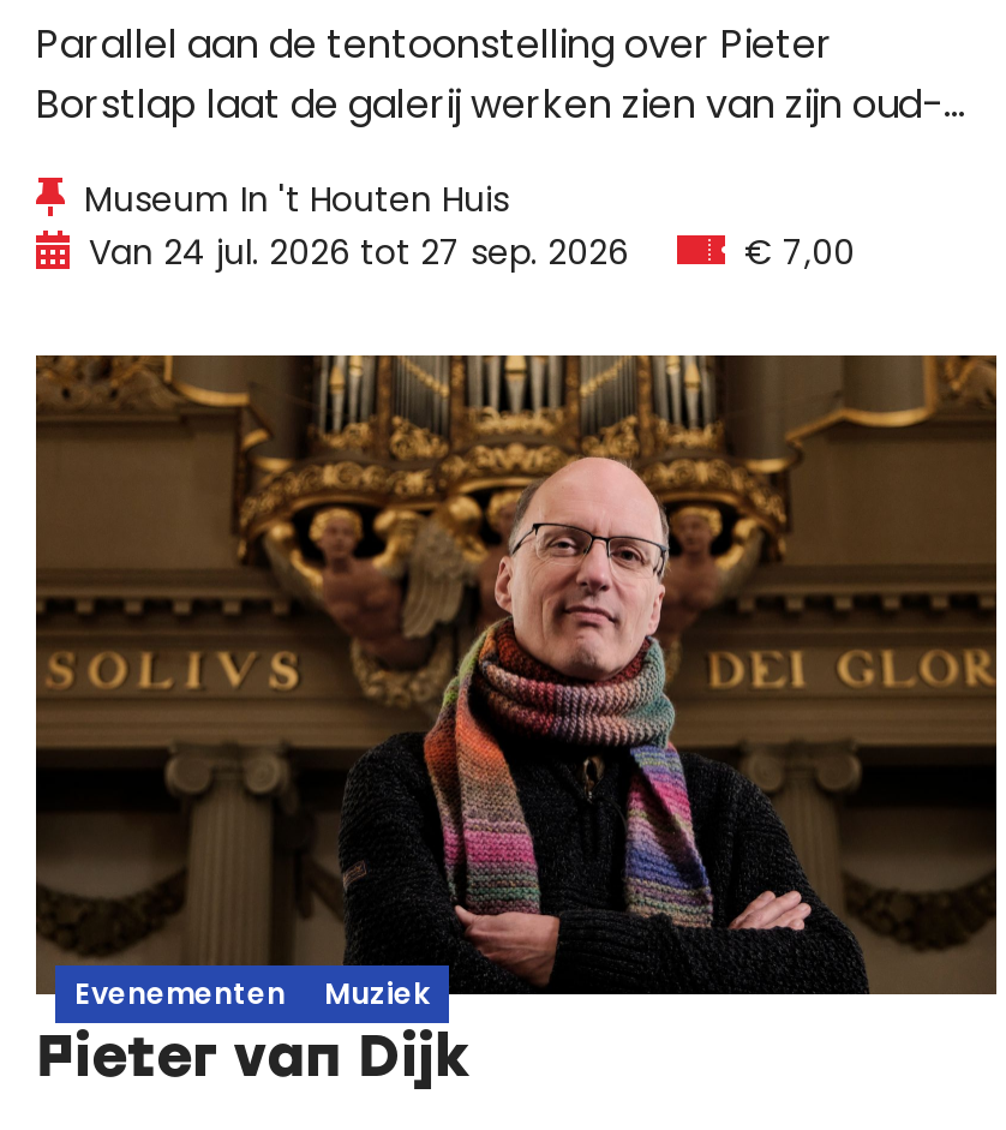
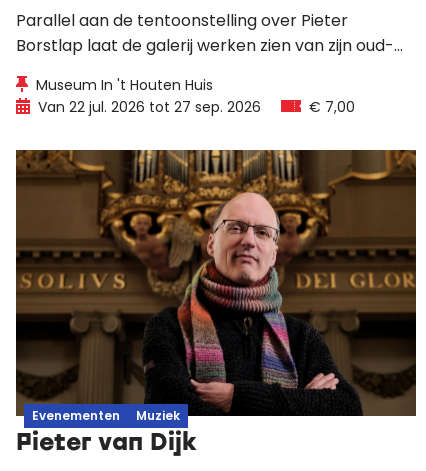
[79,227,629,275] Van 24 jul. 2026 tot 27 sep. 2026 -> [34,97,261,117] Van 22 jul. 2026 tot 27 sep. 2026

